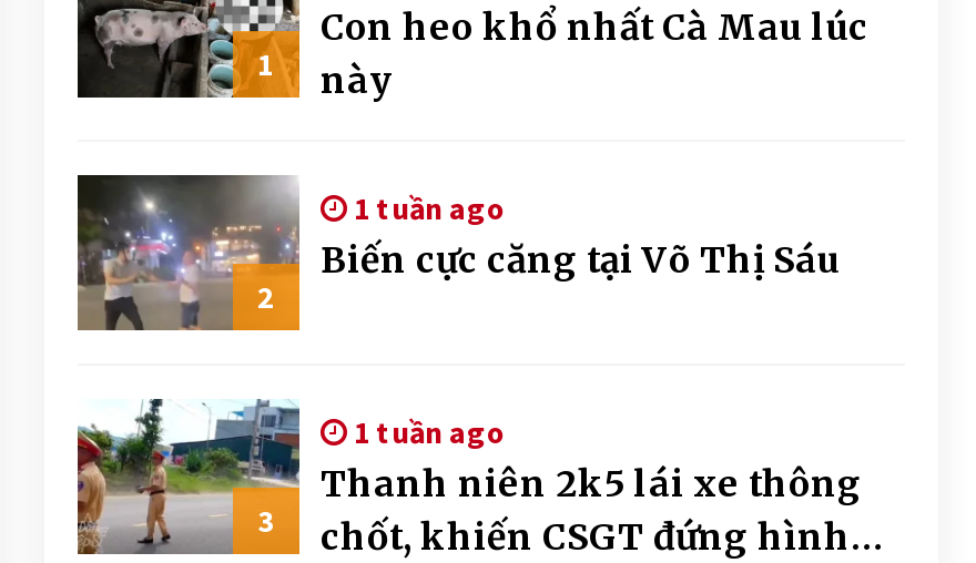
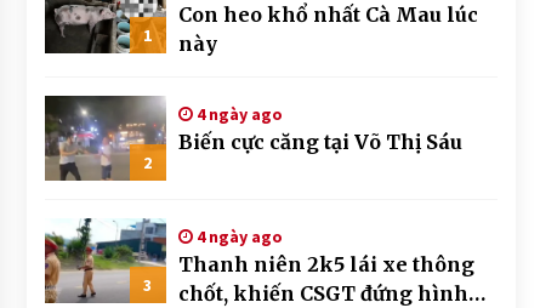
[347,189,507,229] 1 tuần ago -> [192,103,282,125] 4 ngày ago
[347,412,507,452] 1 tuần ago -> [192,226,282,247] 4 ngày ago

